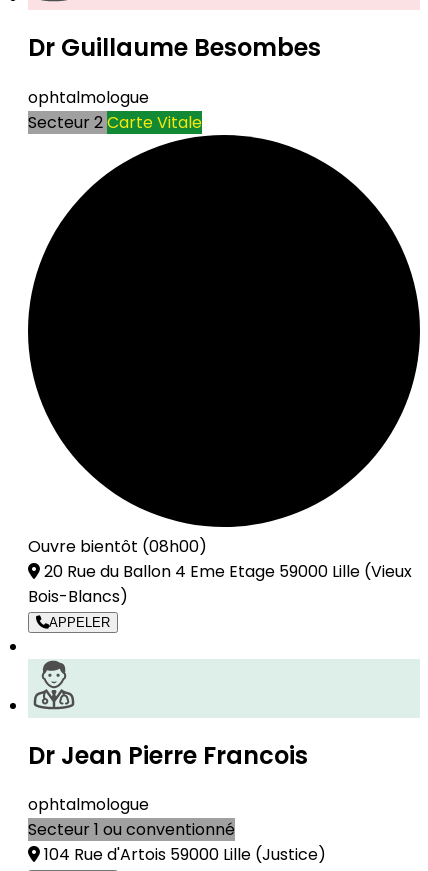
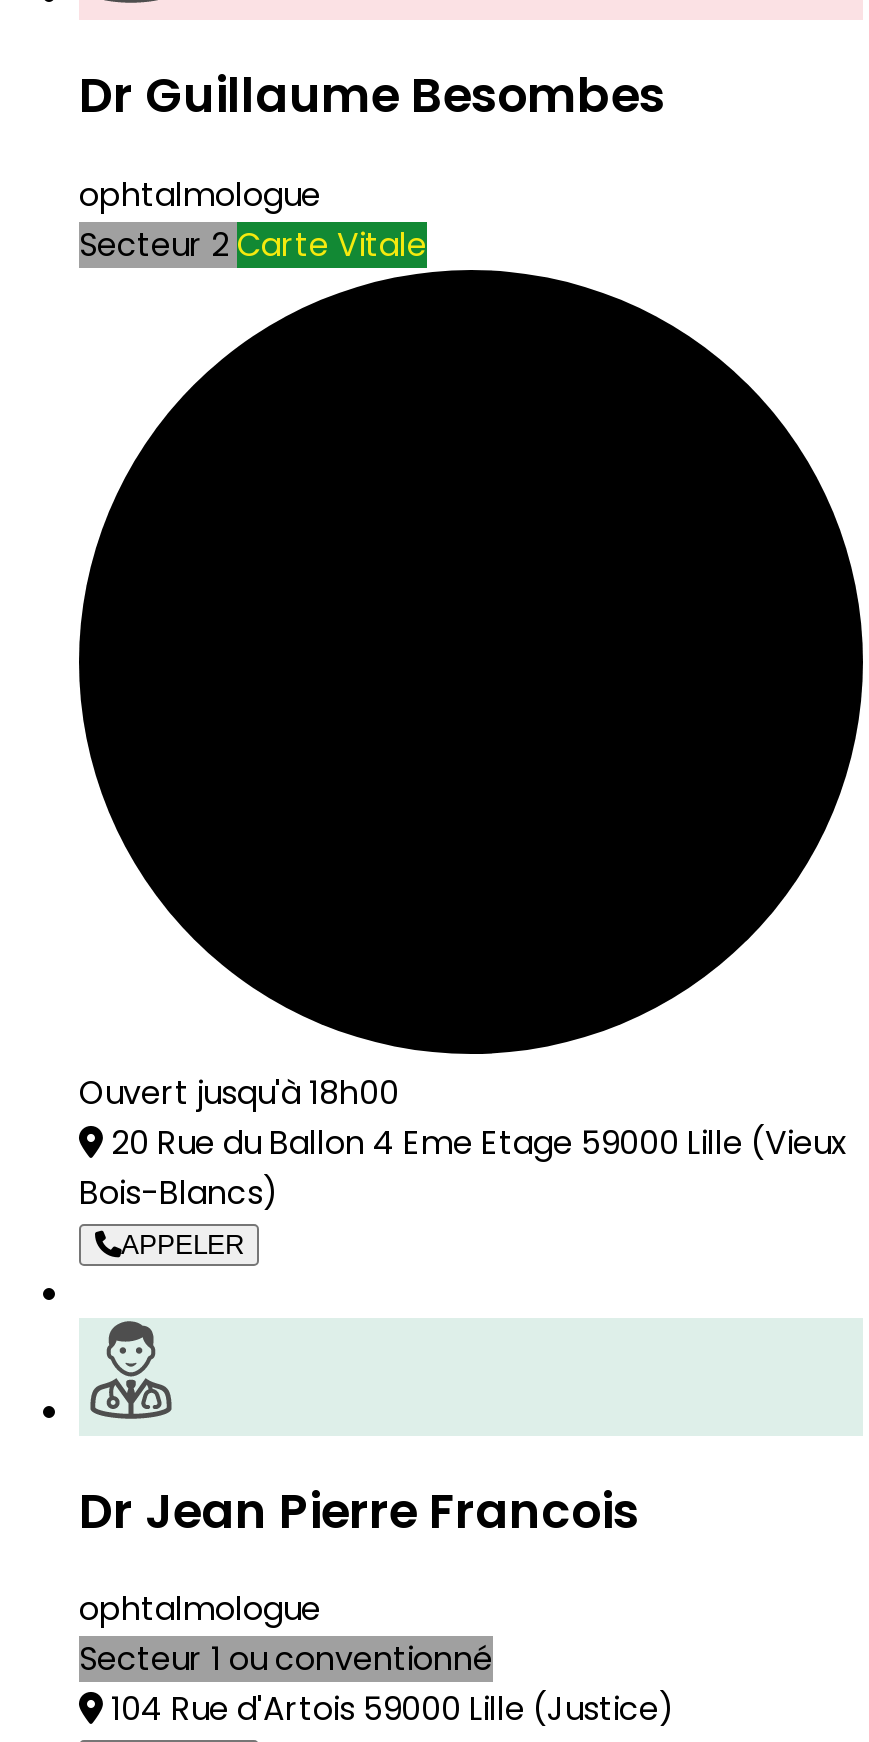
[28,535,207,558] Ouvre bientôt (08h00) -> [79,1069,399,1115] Ouvert jusqu'à 18h00

